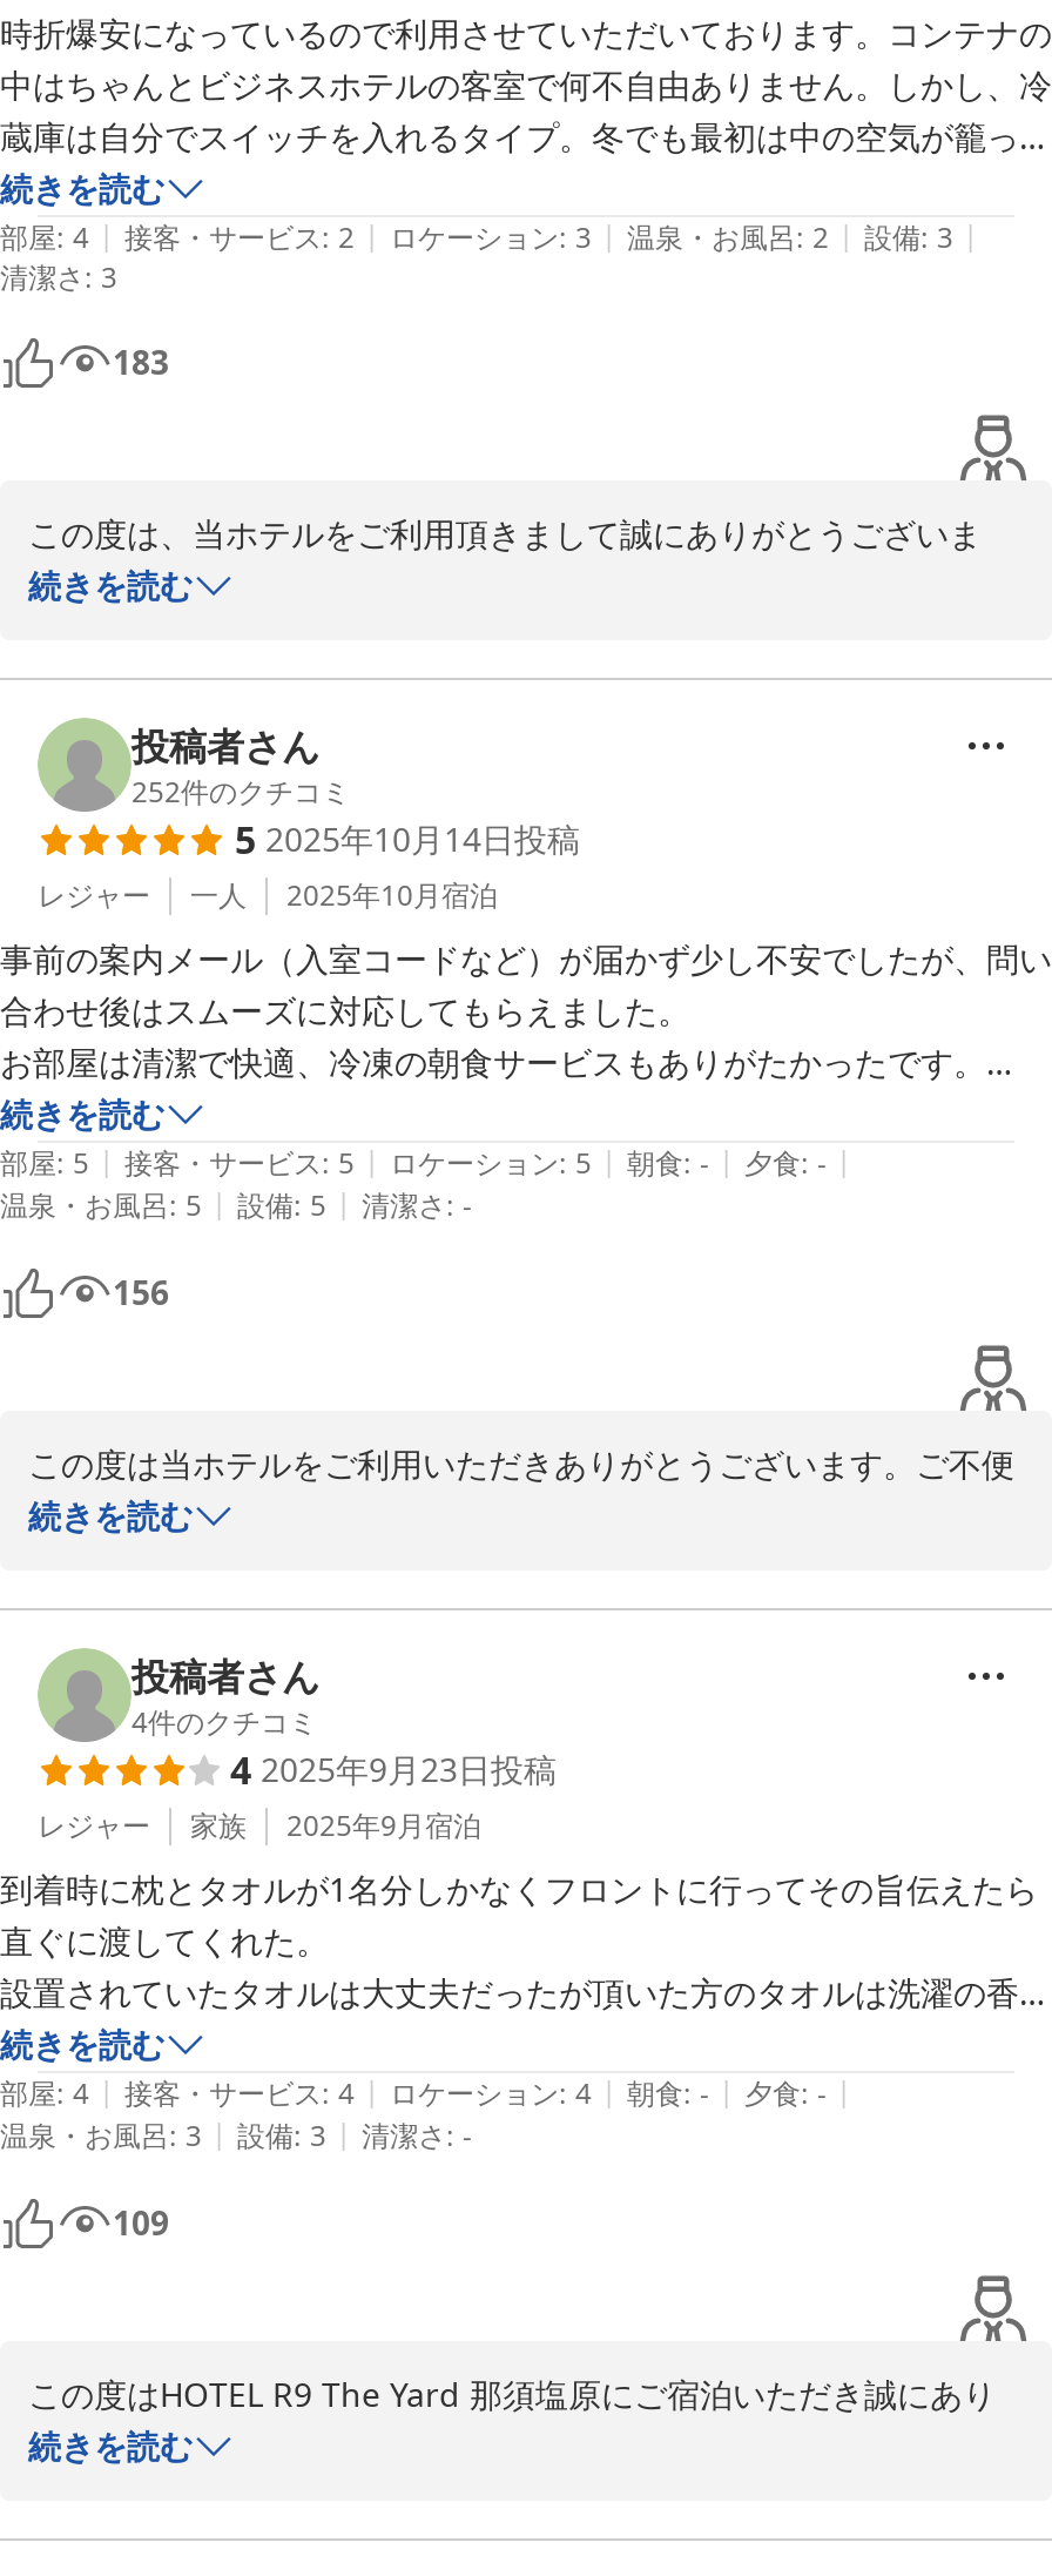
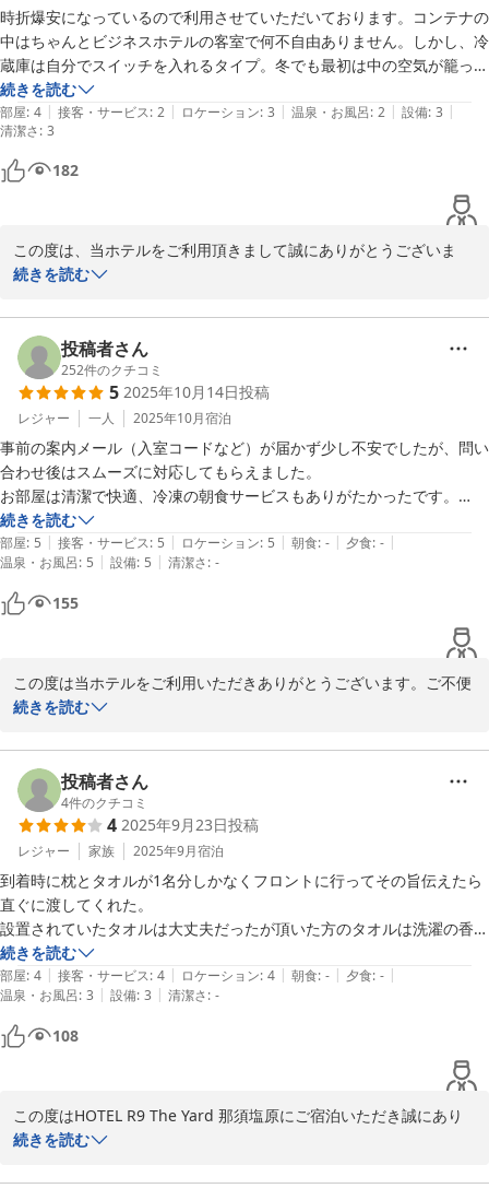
[113,339,169,384] 183 -> [52,160,79,180] 182
[113,1270,169,1314] 156 -> [52,592,79,613] 155
[113,2200,169,2245] 109 -> [52,1025,79,1046] 108

